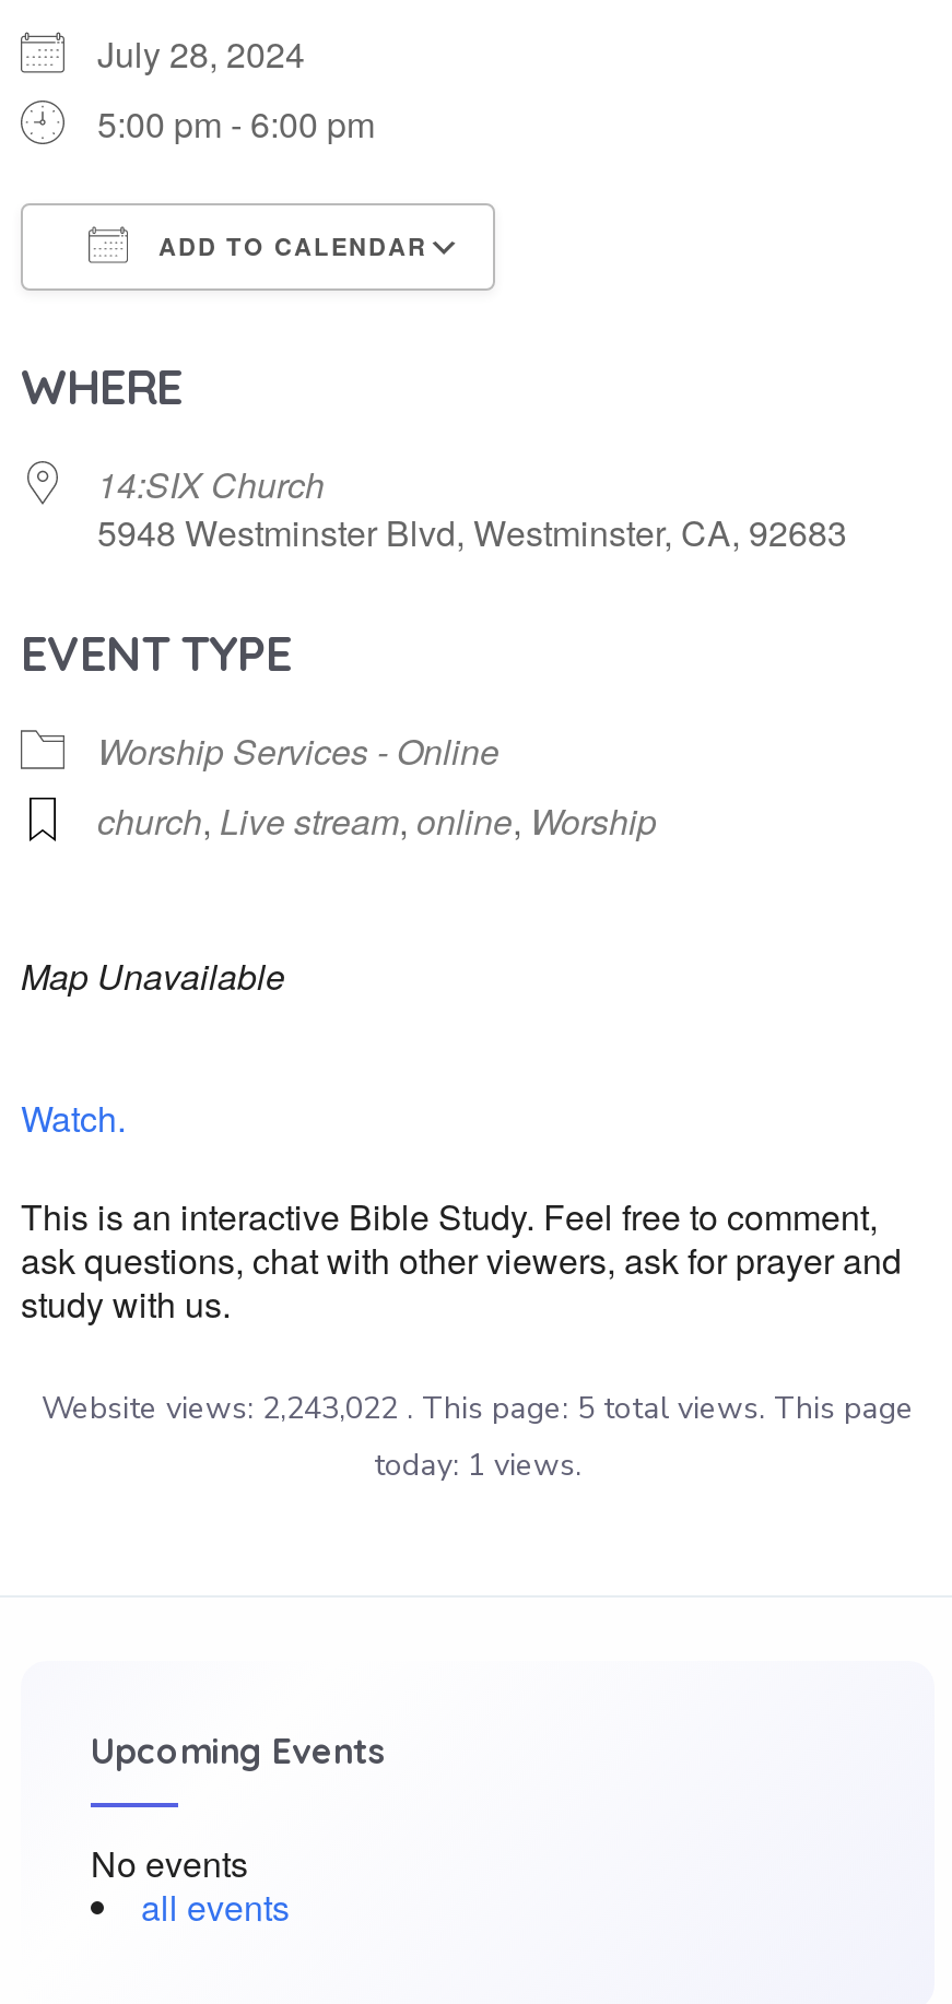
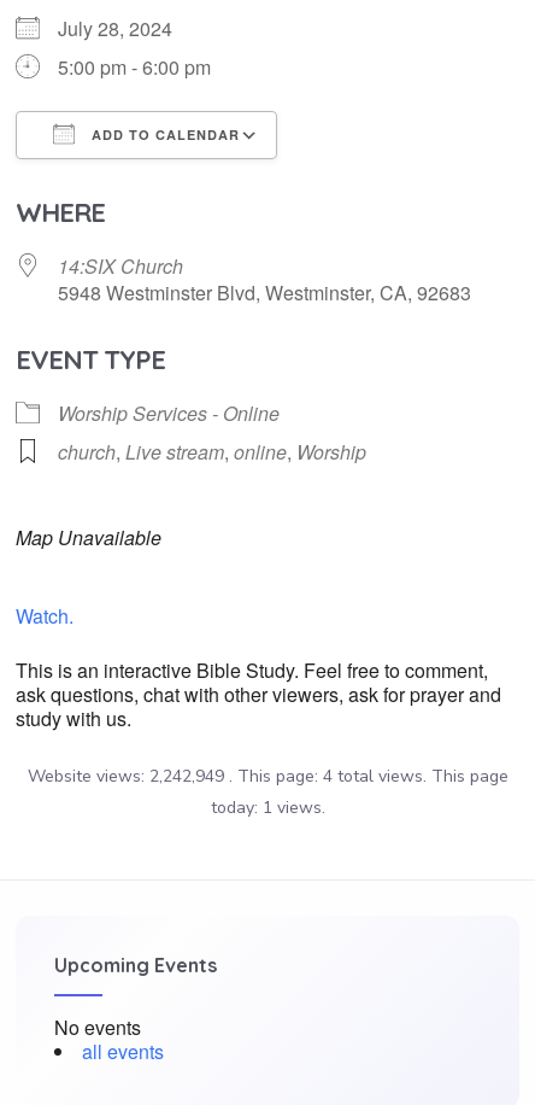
[42,1388,914,1429] Website views: 2,243,022 . This page: 5 total views. This page -> [27,765,508,788] Website views: 2,242,949 . This page: 4 total views. This page

